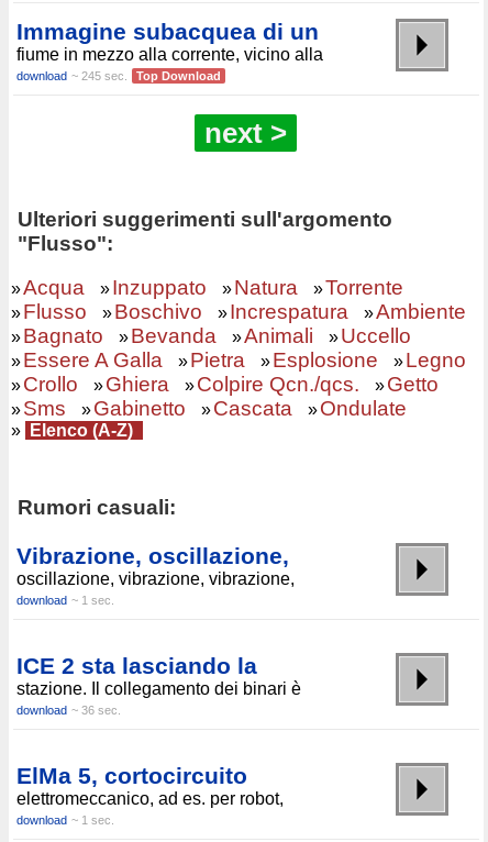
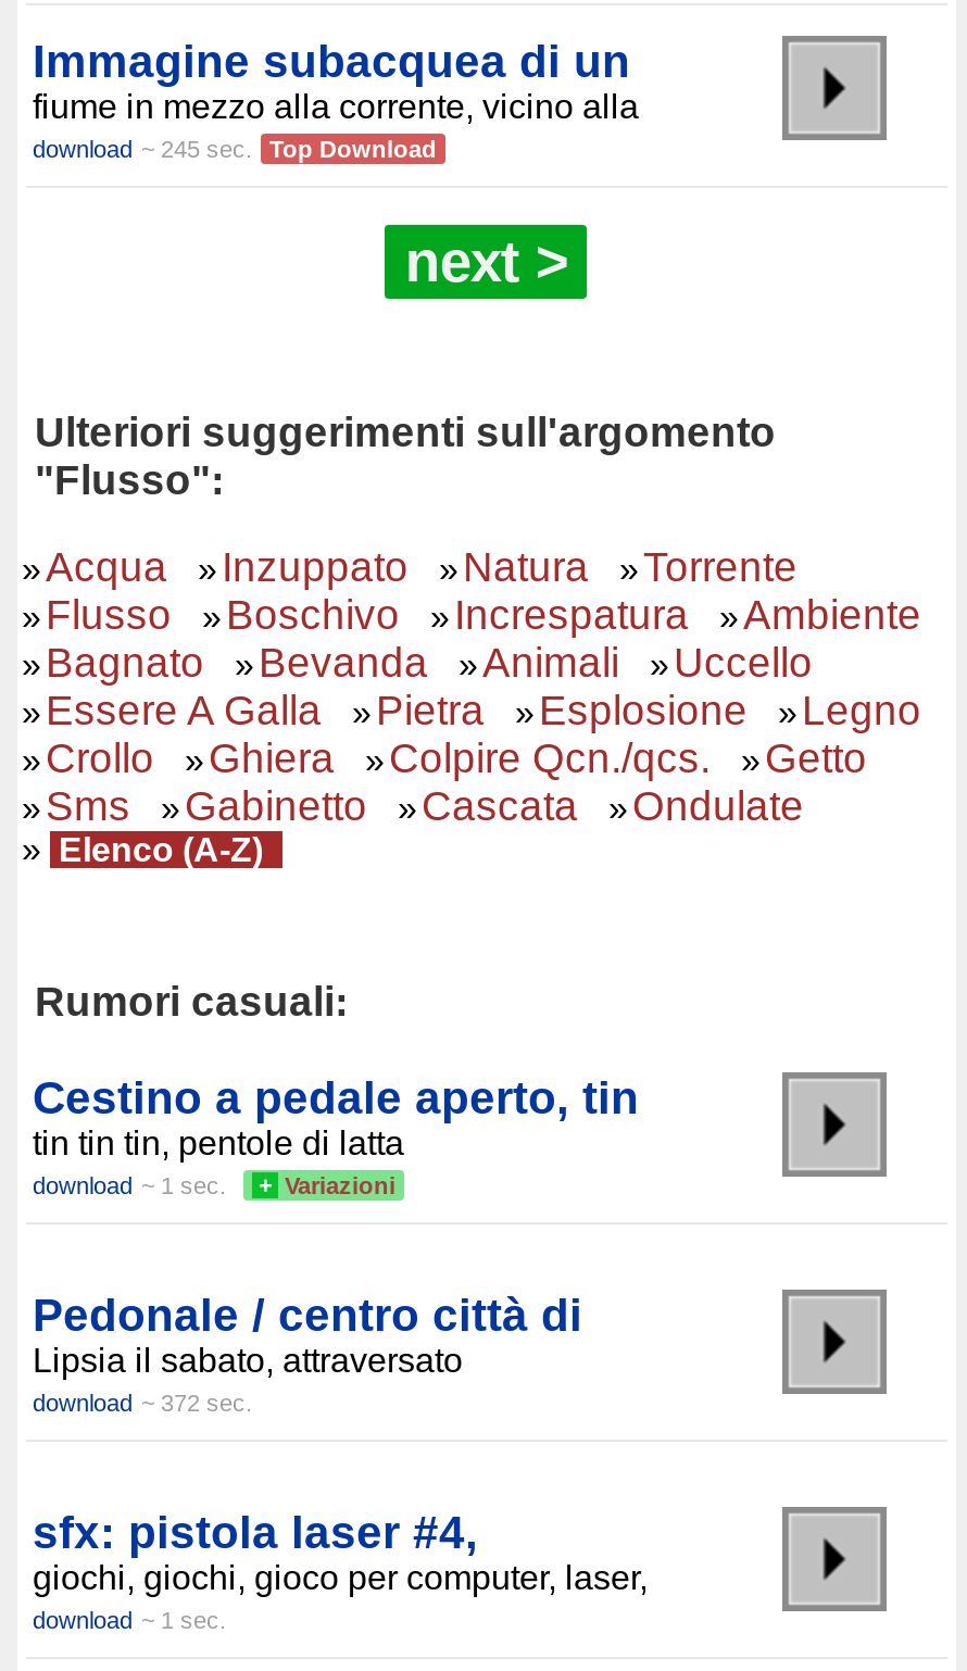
[16,543,295,588] Vibrazione, oscillazione, | oscillazione, vibrazione, vibrazione, -> [33,1072,639,1161] Cestino a pedale aperto, tin | tin tin tin, pentole di latta
[16,653,301,808] ICE 2 sta lasciando la | stazione. Il collegamento dei binari è | download ~ 36 sec. | ElMa 5, cortocircuito | elettromeccanico, ad es. per robot, -> [33,1172,648,1596] + Variazioni | Pedonale / centro città di | Lipsia il sabato, attraversato | download ~ 372 sec. | sfx: pistola laser #4, | giochi, giochi, gioco per computer, laser,

